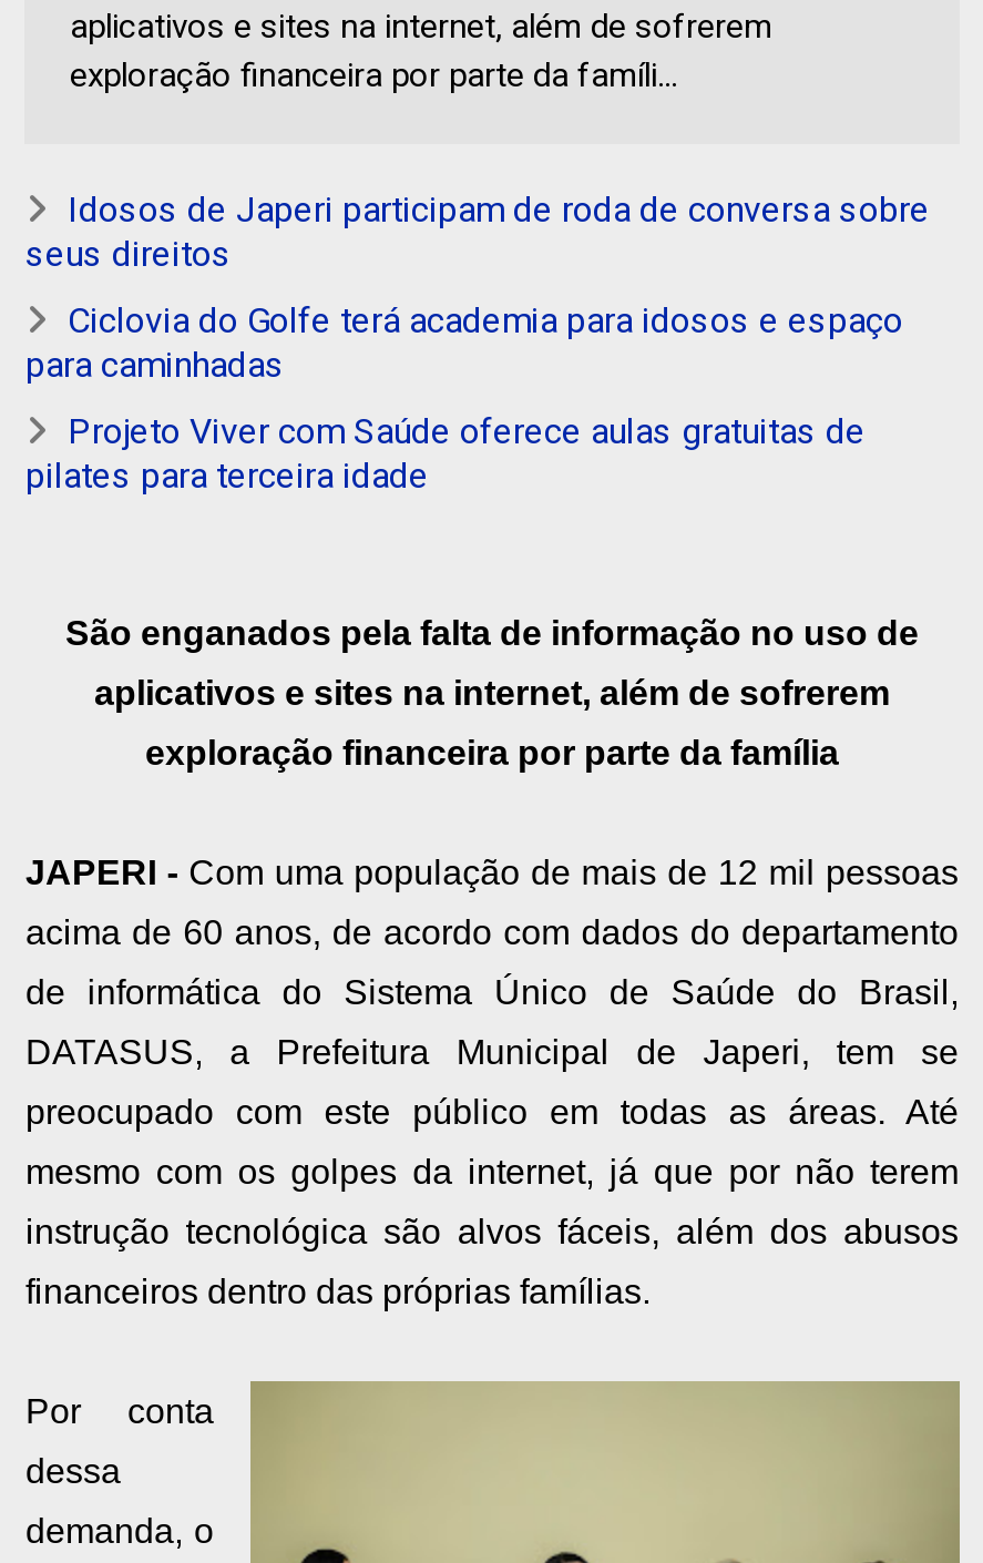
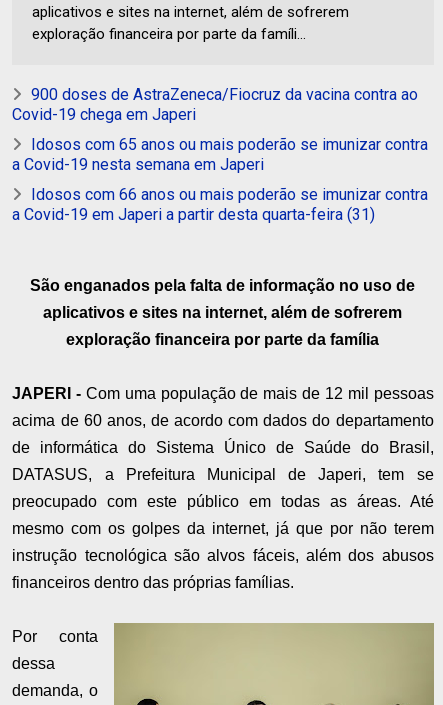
[25,188,930,274] Idosos de Japeri participam de roda de conversa sobre | seus direitos -> [12,85,418,124] 900 doses de AstraZeneca/Fiocruz da vacina contra ao | Covid-19 chega em Japeri
[25,299,903,385] Ciclovia do Golfe terá academia para idosos e espaço | para caminhadas -> [12,135,428,174] Idosos com 65 anos ou mais poderão se imunizar contra | a Covid-19 nesta semana em Japeri
[25,409,865,496] Projeto Viver com Saúde oferece aulas gratuitas de | pilates para terceira idade -> [12,185,428,224] Idosos com 66 anos ou mais poderão se imunizar contra | a Covid-19 em Japeri a partir desta quarta-feira (31)

